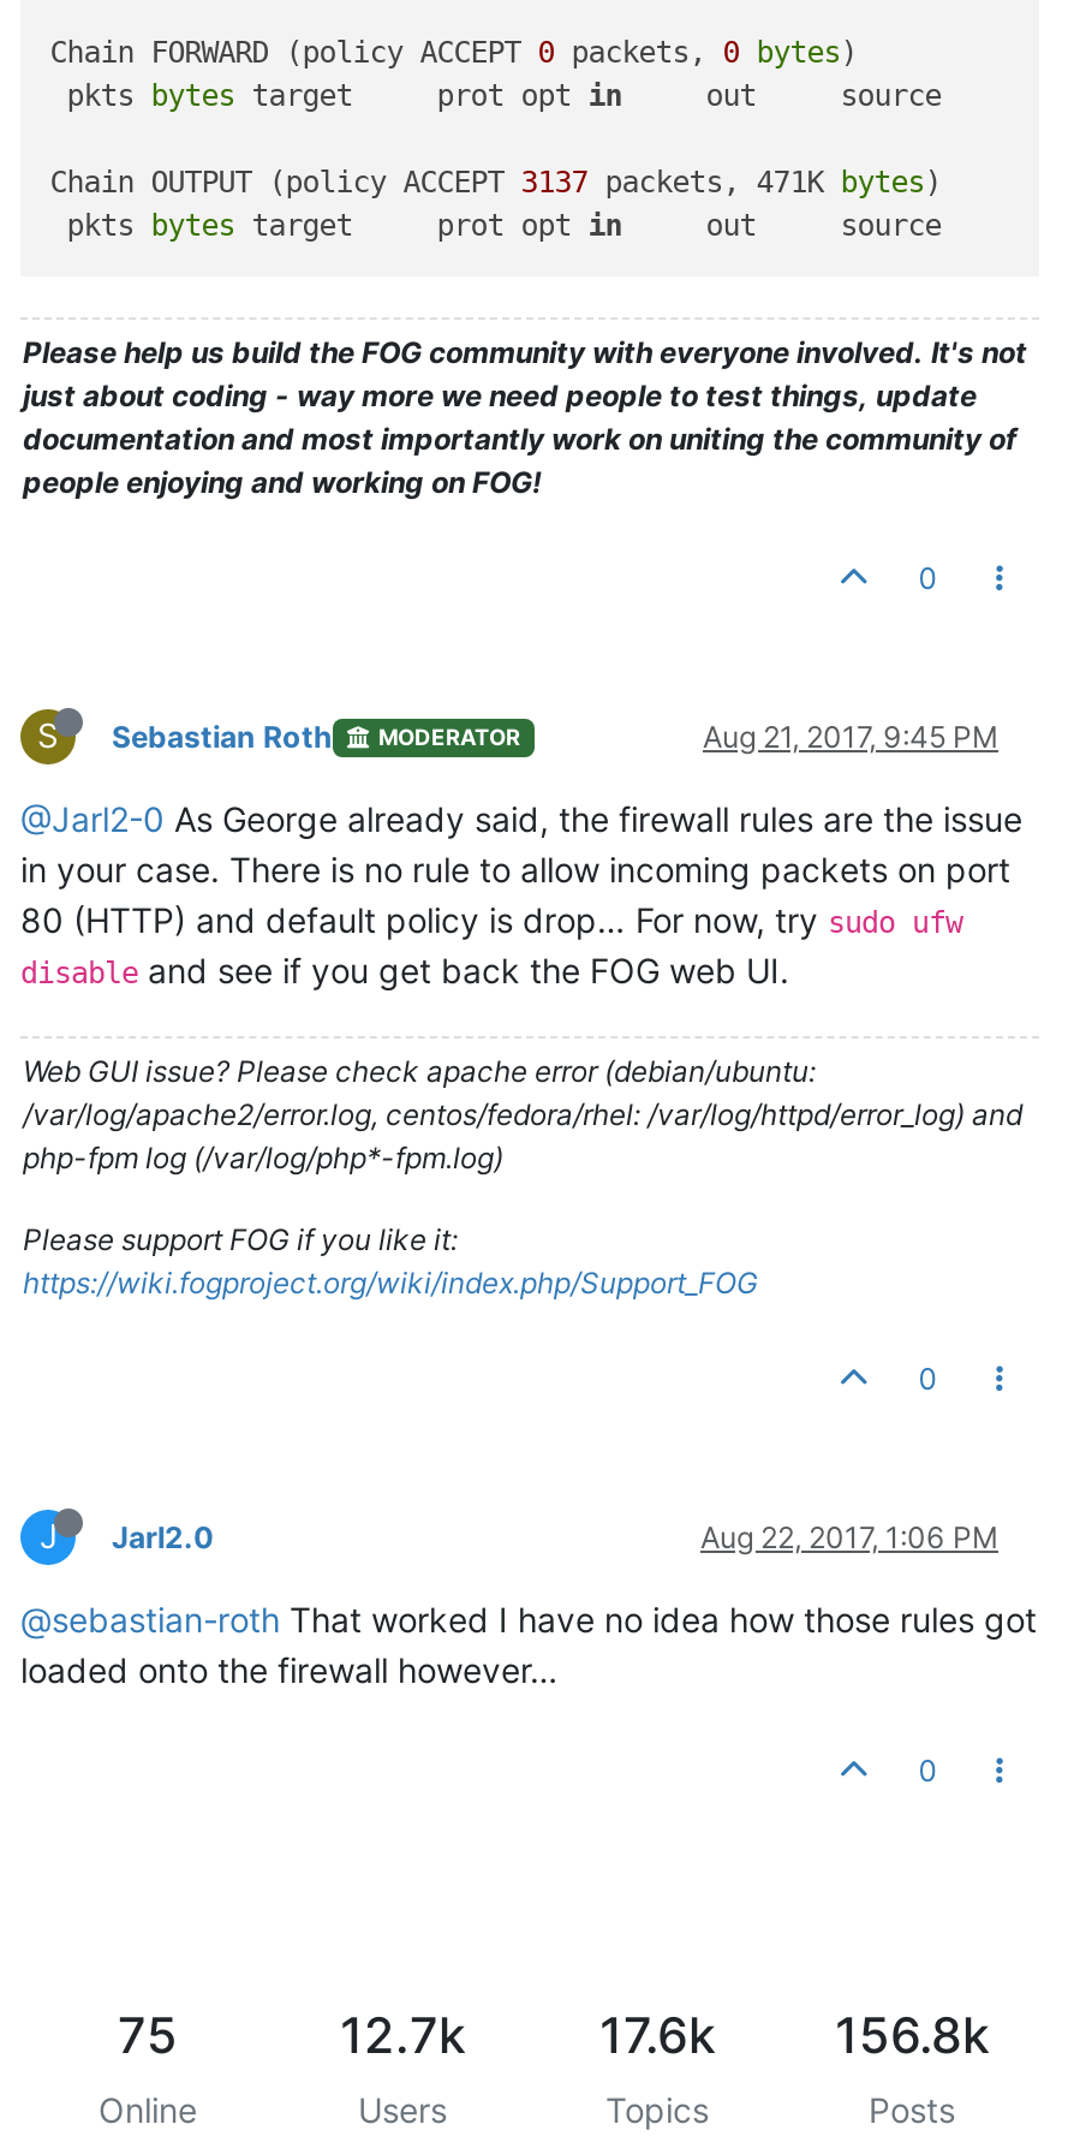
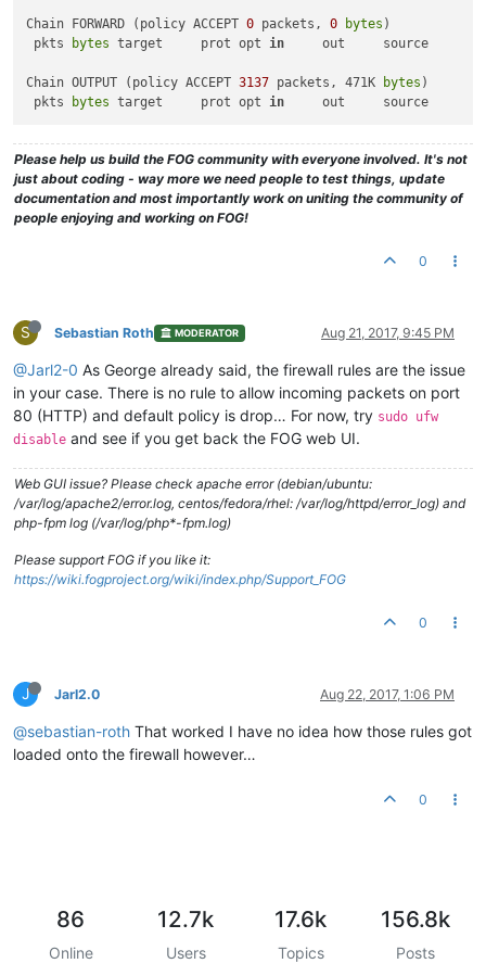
[118,2005,178,2065] 75 -> [56,905,85,932] 86

